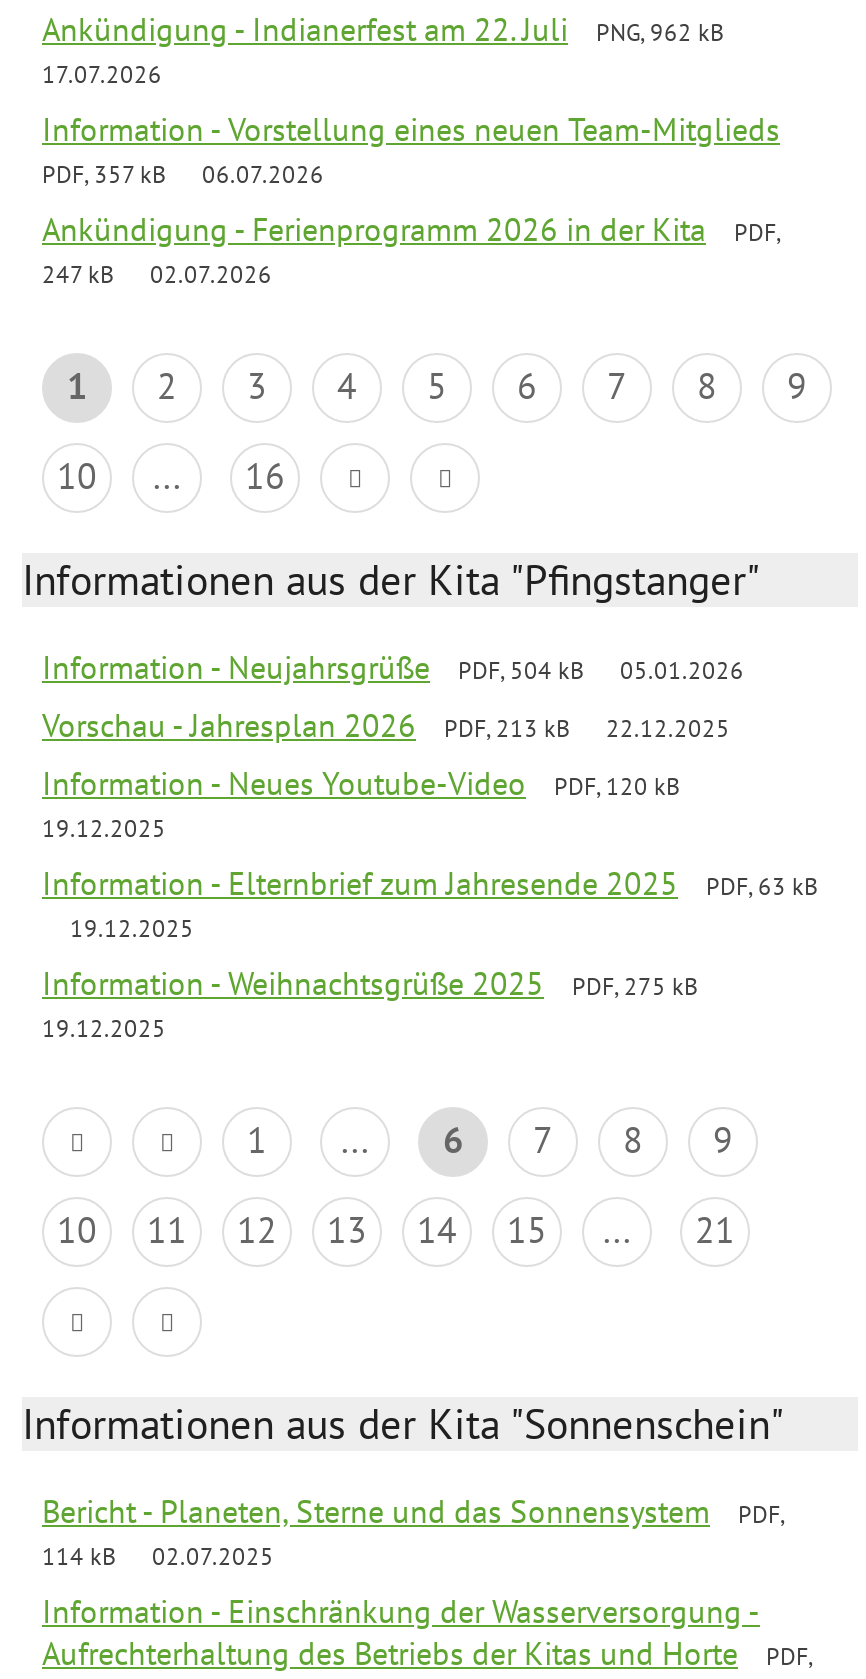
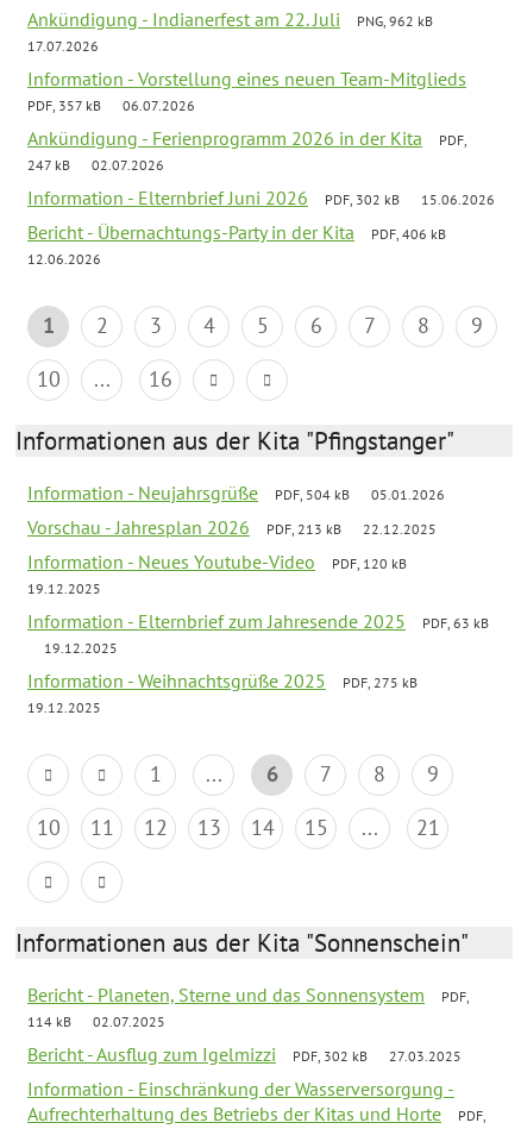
none -> [27,186,495,268] Information - Elternbrief Juni 2026 | PDF, 302 kB | 15.06.2026 | Bericht - Übernachtungs-Party in der Kita | PDF, 406 kB | 12.06.2026
none -> [27,1042,462,1066] Bericht - Ausflug zum Igelmizzi | PDF, 302 kB | 27.03.2025

